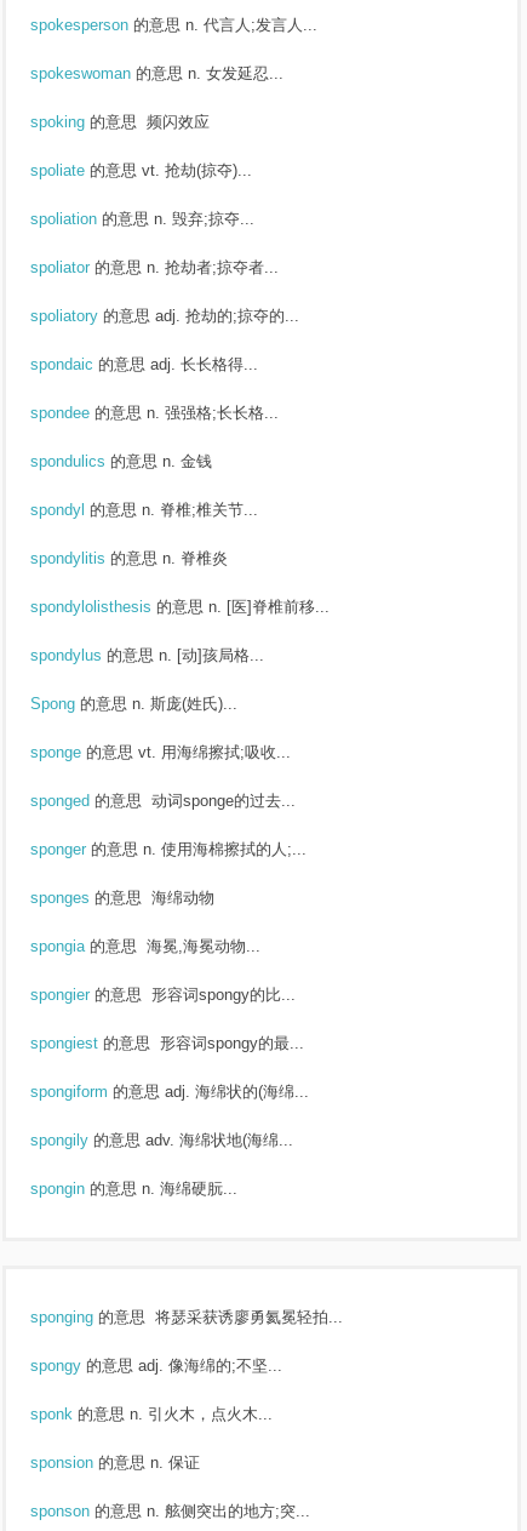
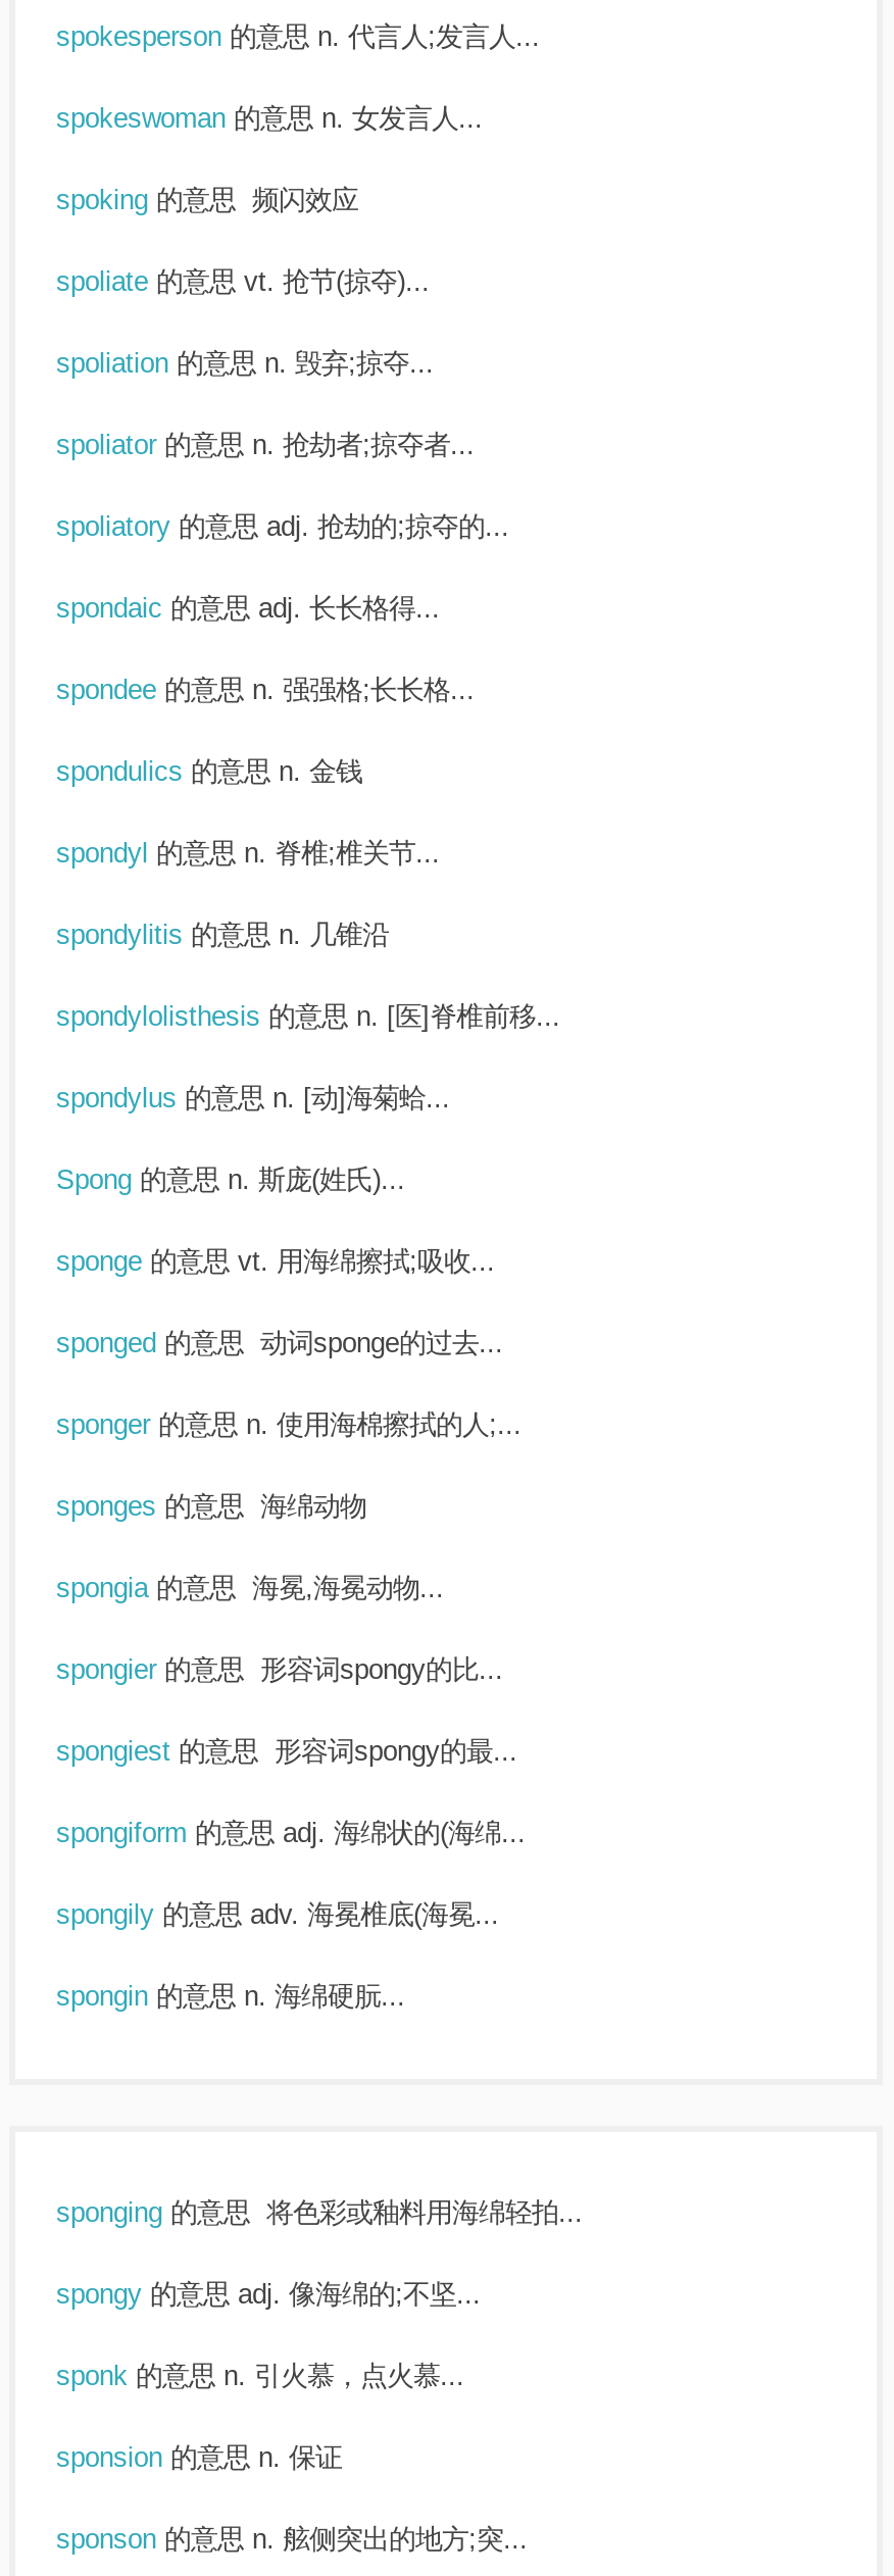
[30,64,283,82] spokeswoman的意思 n. 女发延忍... -> [56,103,483,134] spokeswoman的意思 n. 女发言人...
[30,161,252,179] spoliate的意思 vt. 抢劫(掠夺)... -> [56,266,430,297] spoliate的意思 vt. 抢节(掠夺)...
[30,549,228,567] spondylitis的意思 n. 脊椎炎 -> [56,920,389,950] spondylitis的意思 n. 几锥沿
[30,646,264,664] spondylus的意思 n. [动]孩局格... -> [56,1083,450,1113] spondylus的意思 n. [动]海菊蛤...
[30,1131,293,1149] spongily的意思 adv. 海绵状地(海绵... -> [56,1899,499,1930] spongily的意思 adv. 海冕椎底(海冕...
[30,1308,343,1326] sponging的意思 将瑟采获诱廖勇氦冕轻拍... -> [56,2197,583,2228] sponging的意思 将色彩或釉料用海绵轻拍...
[30,1405,273,1423] sponk的意思 n. 引火木，点火木... -> [56,2361,464,2391] sponk的意思 n. 引火慕，点火慕...

